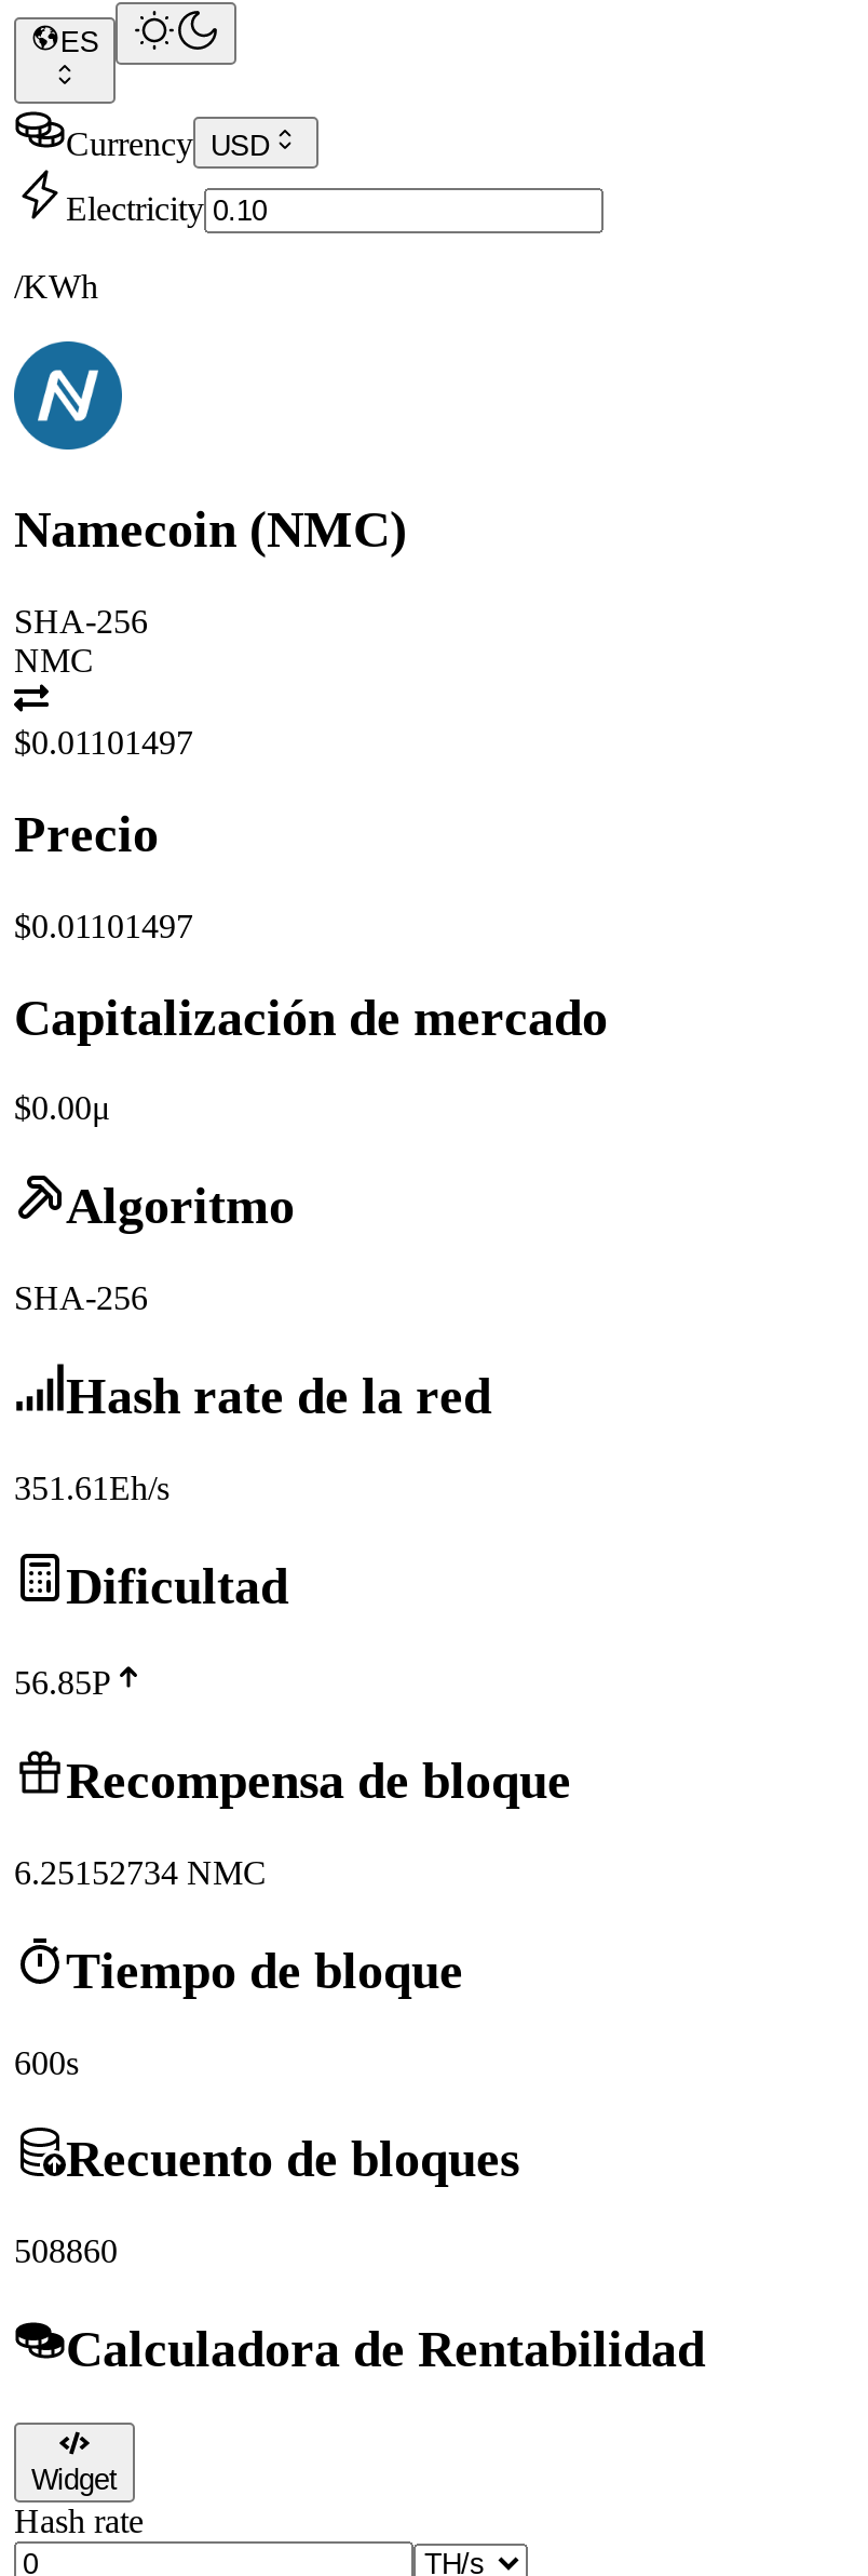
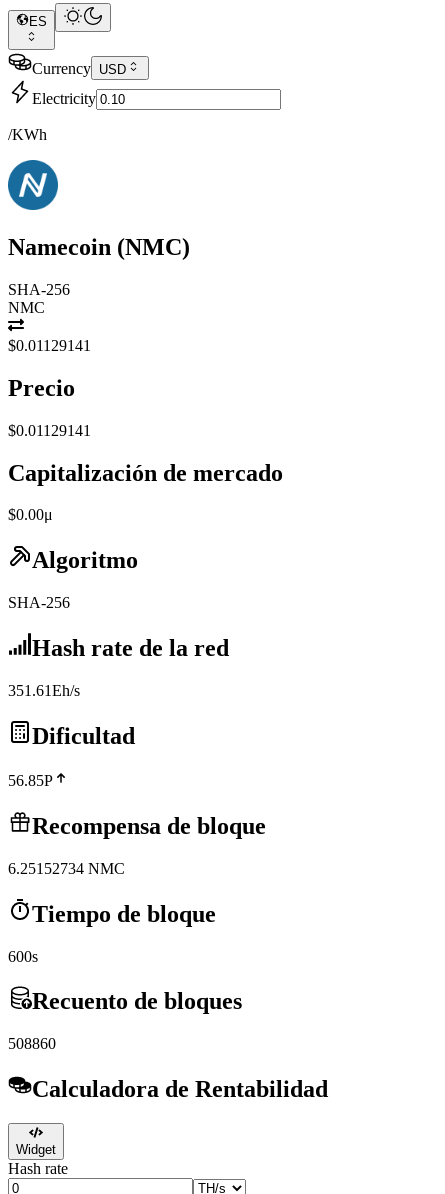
[14,724,193,760] $0.01101497 -> [8,337,91,354] $0.01129141
[14,907,193,944] $0.01101497 -> [8,422,91,439] $0.01129141

